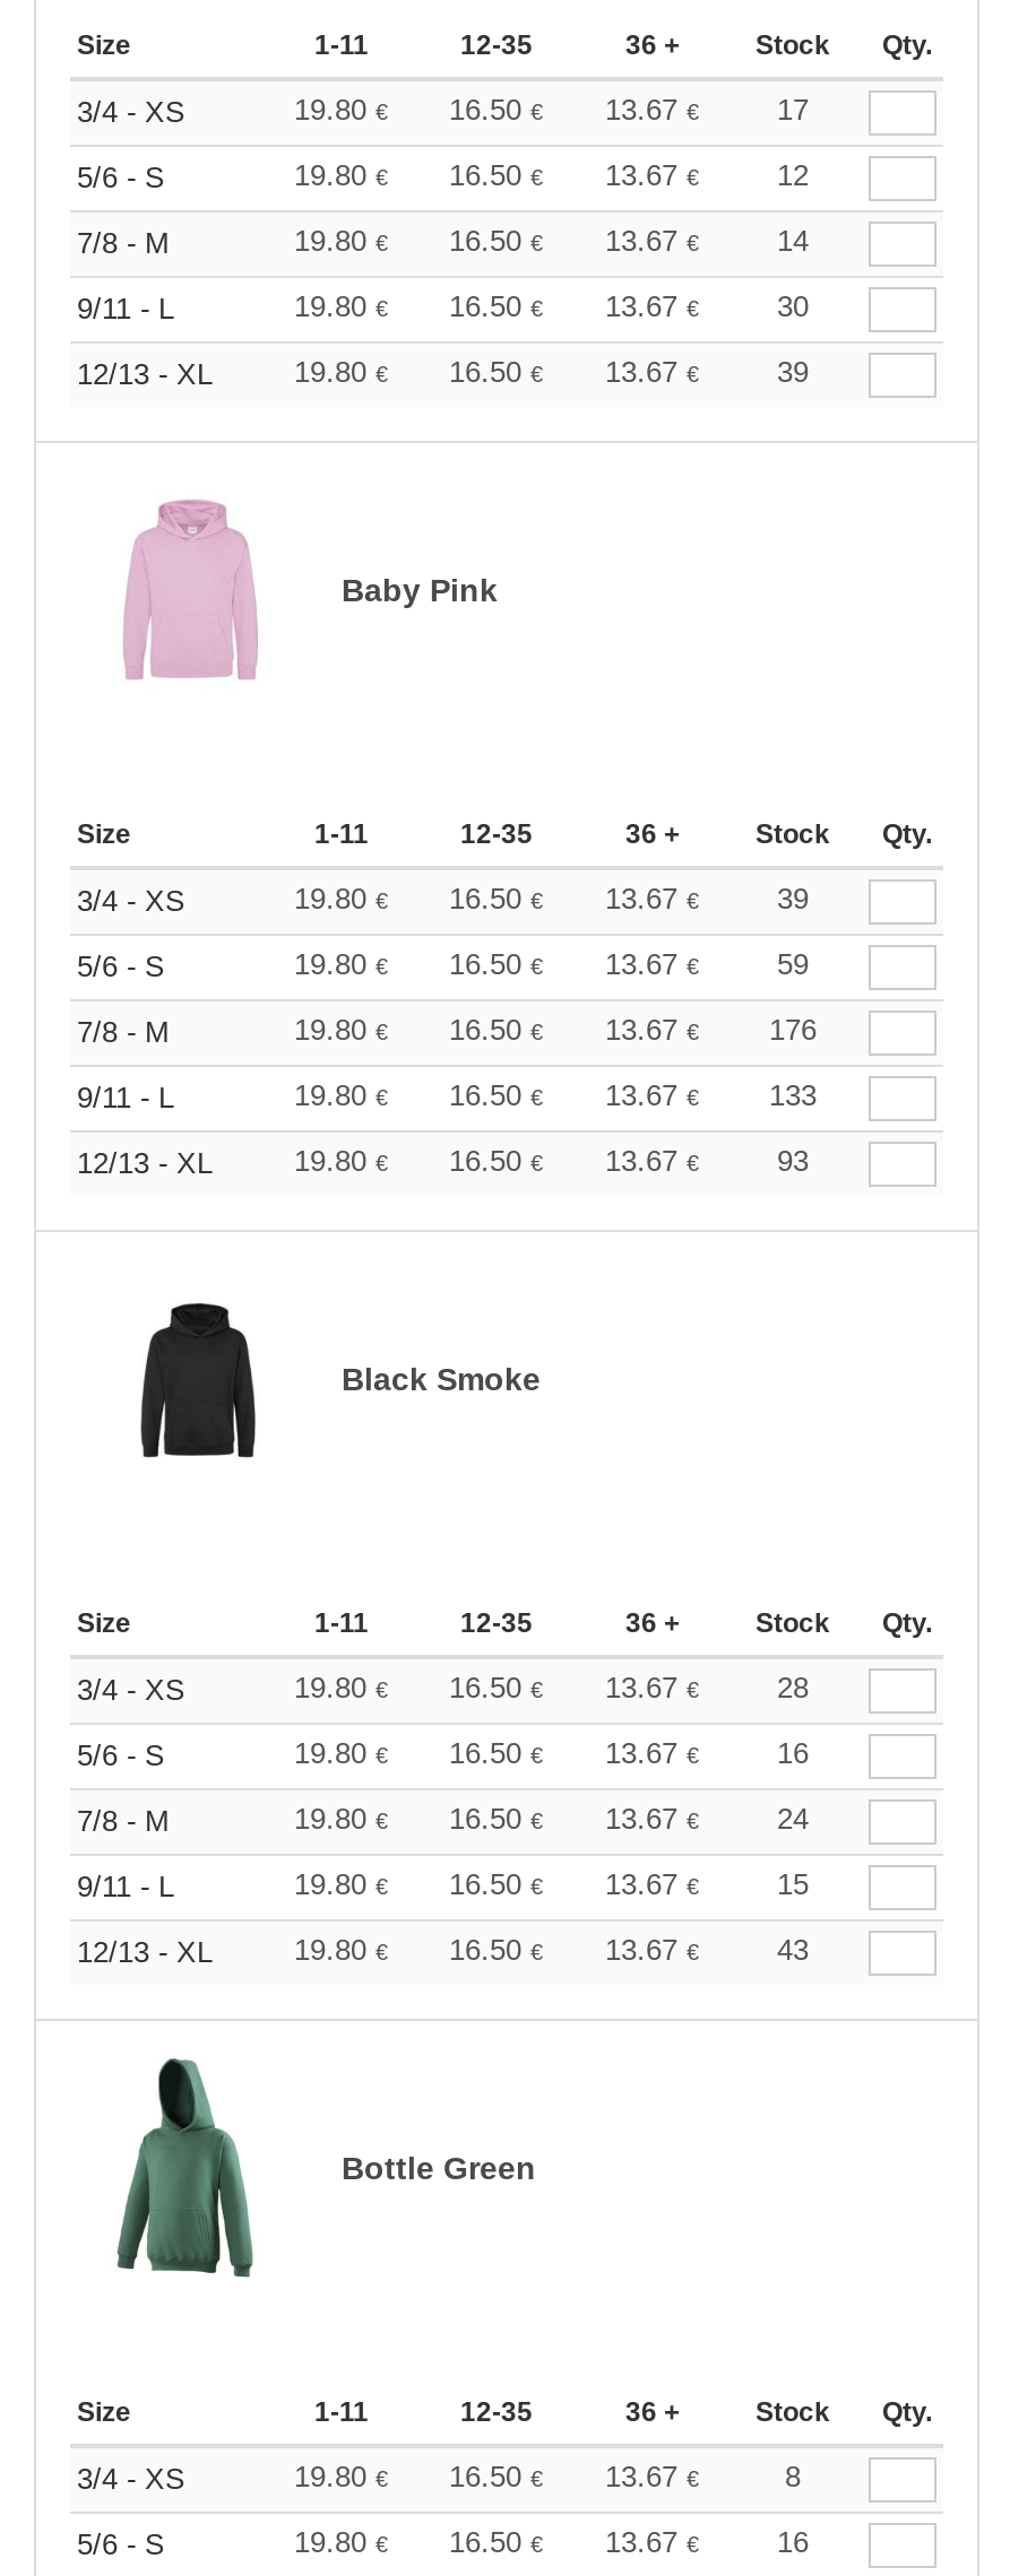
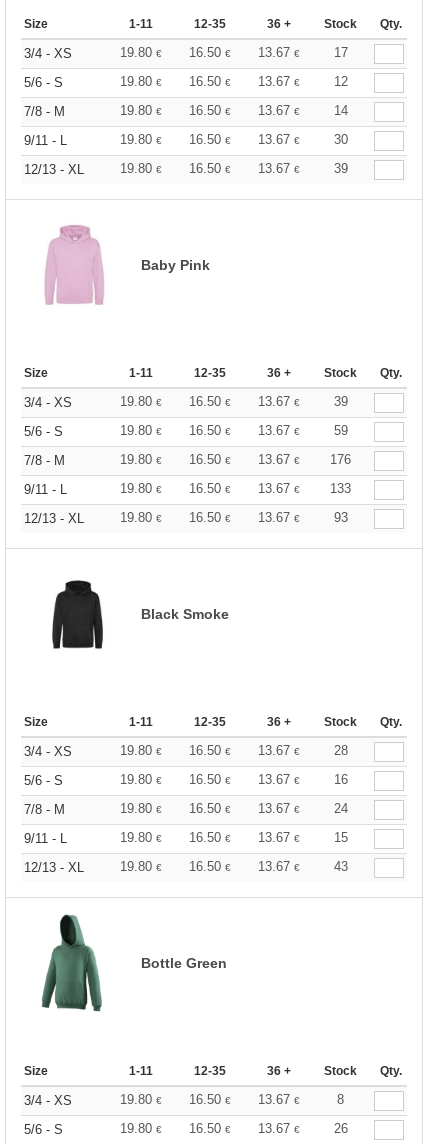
[777,2526,809,2560] 16 -> [333,1121,347,1136] 26

